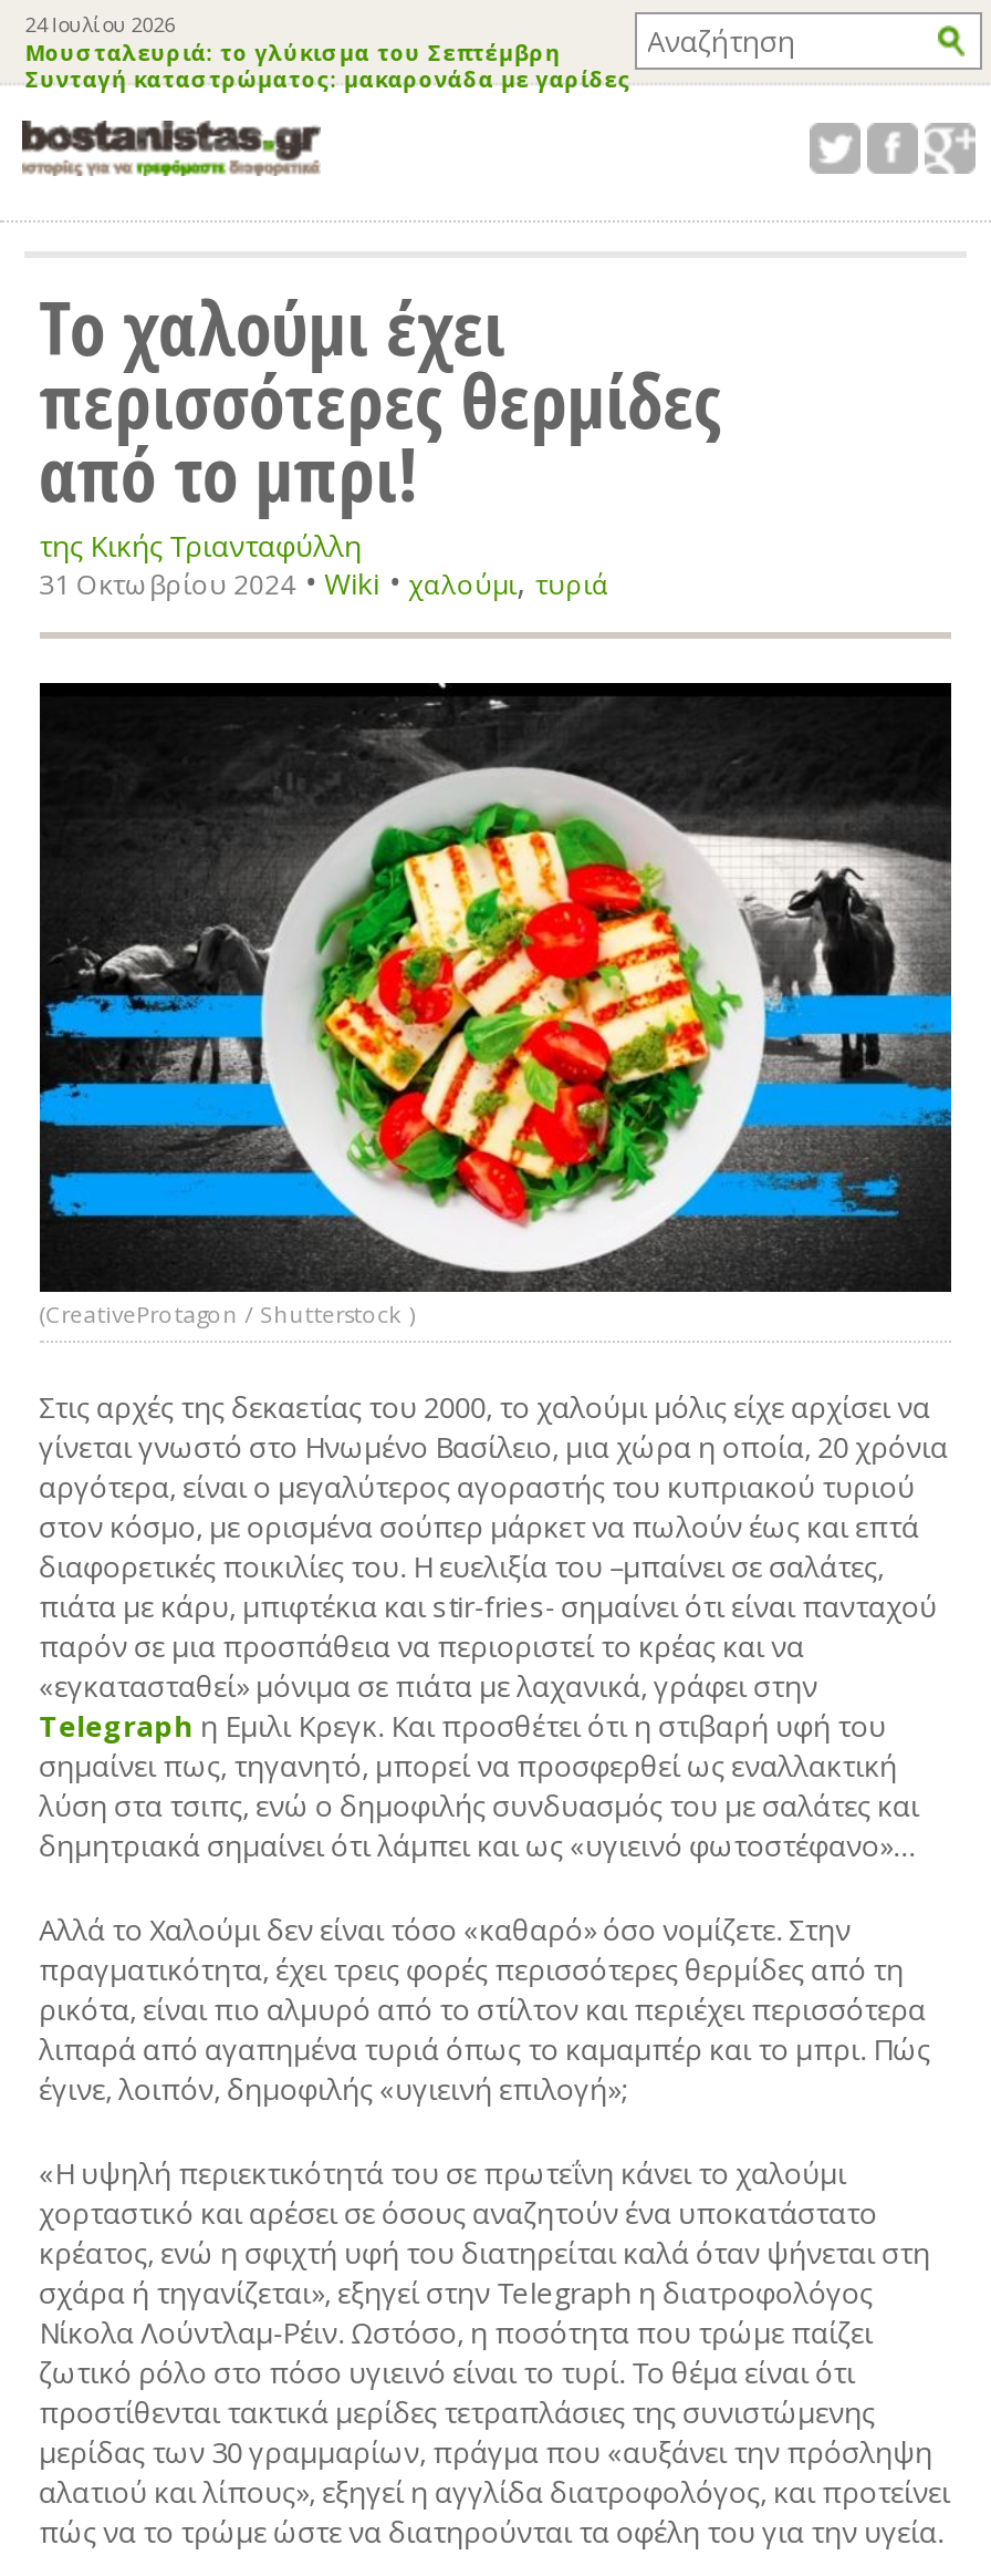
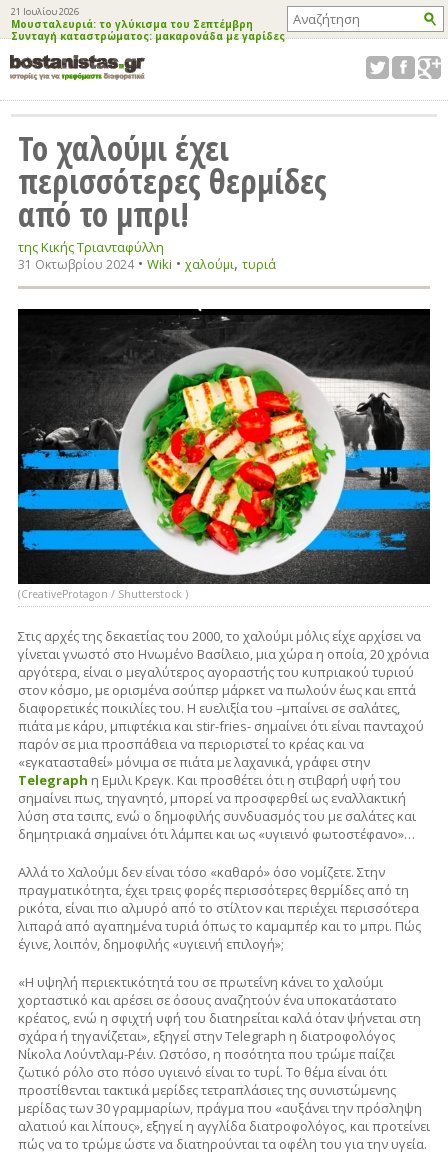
[25,10,175,39] 24 Ιουλίου 2026 -> [11,5,79,18] 21 Ιουλίου 2026

